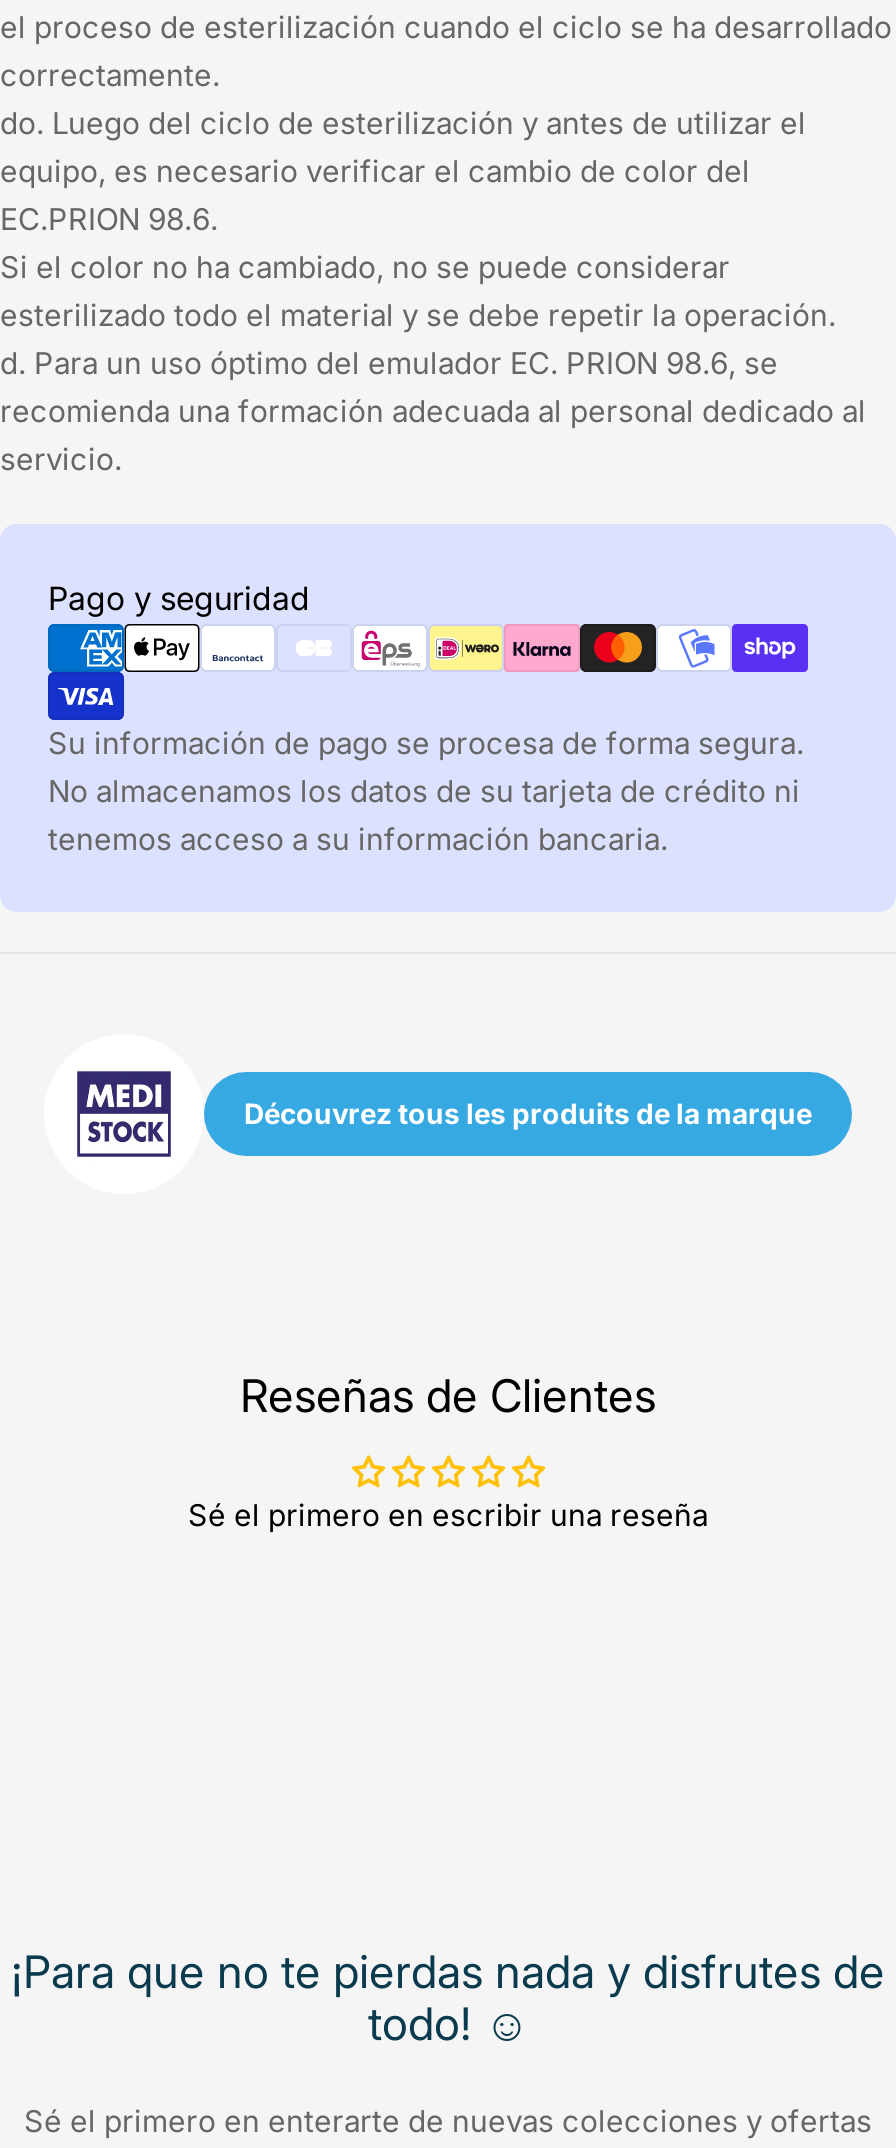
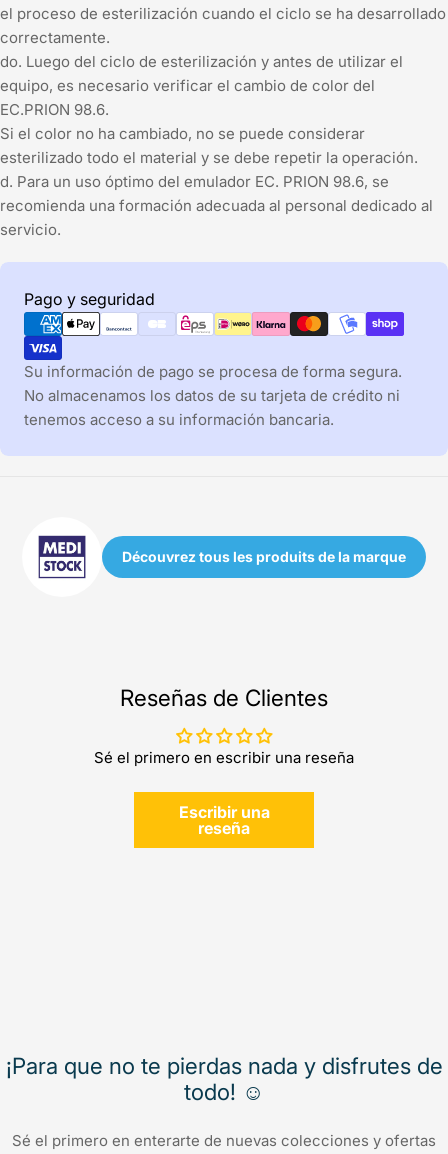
none -> [178,802,269,838] Escribir una | reseña

